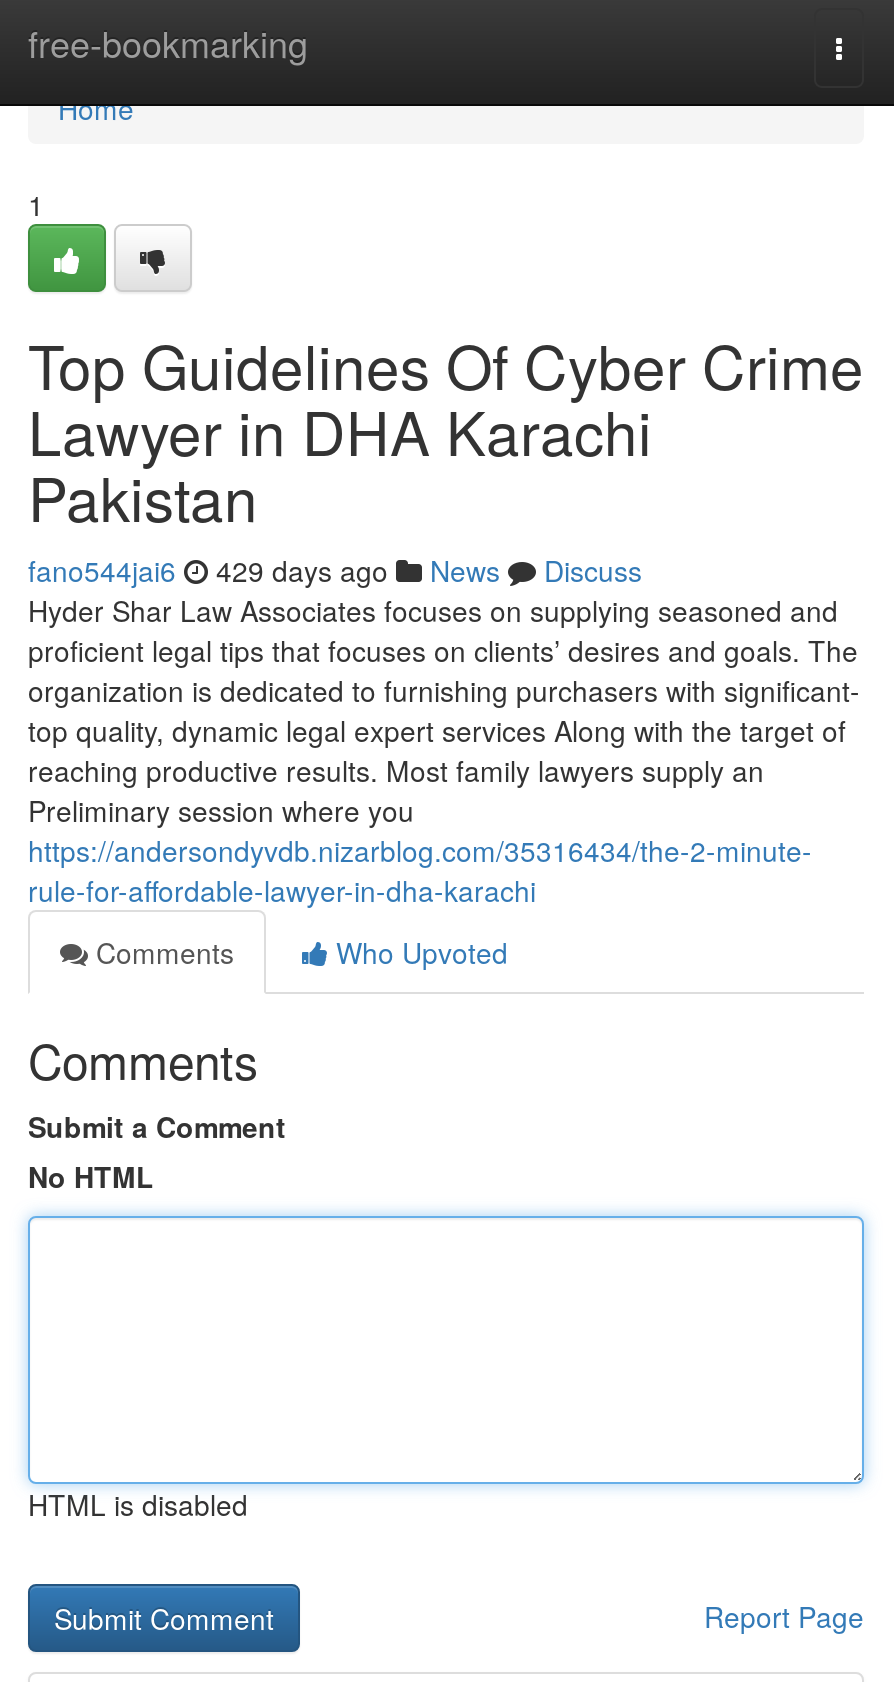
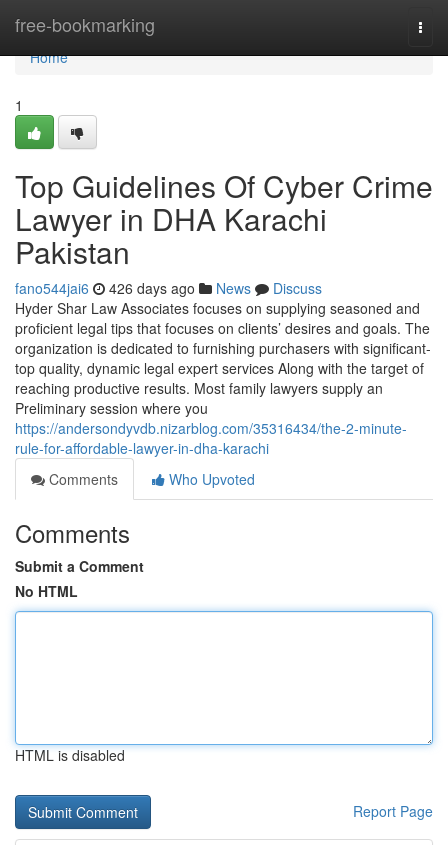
[28,550,642,590] fano544jai6 429 days ago News Discuss -> [15,278,322,298] fano544jai6 426 days ago News Discuss

